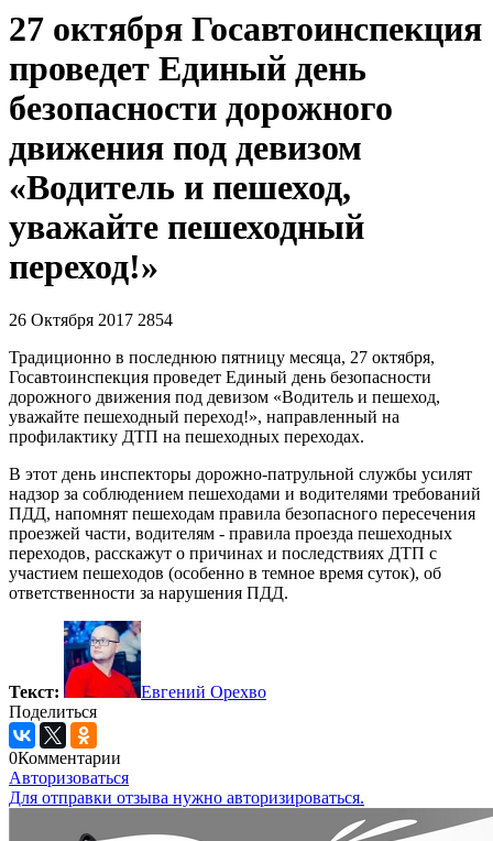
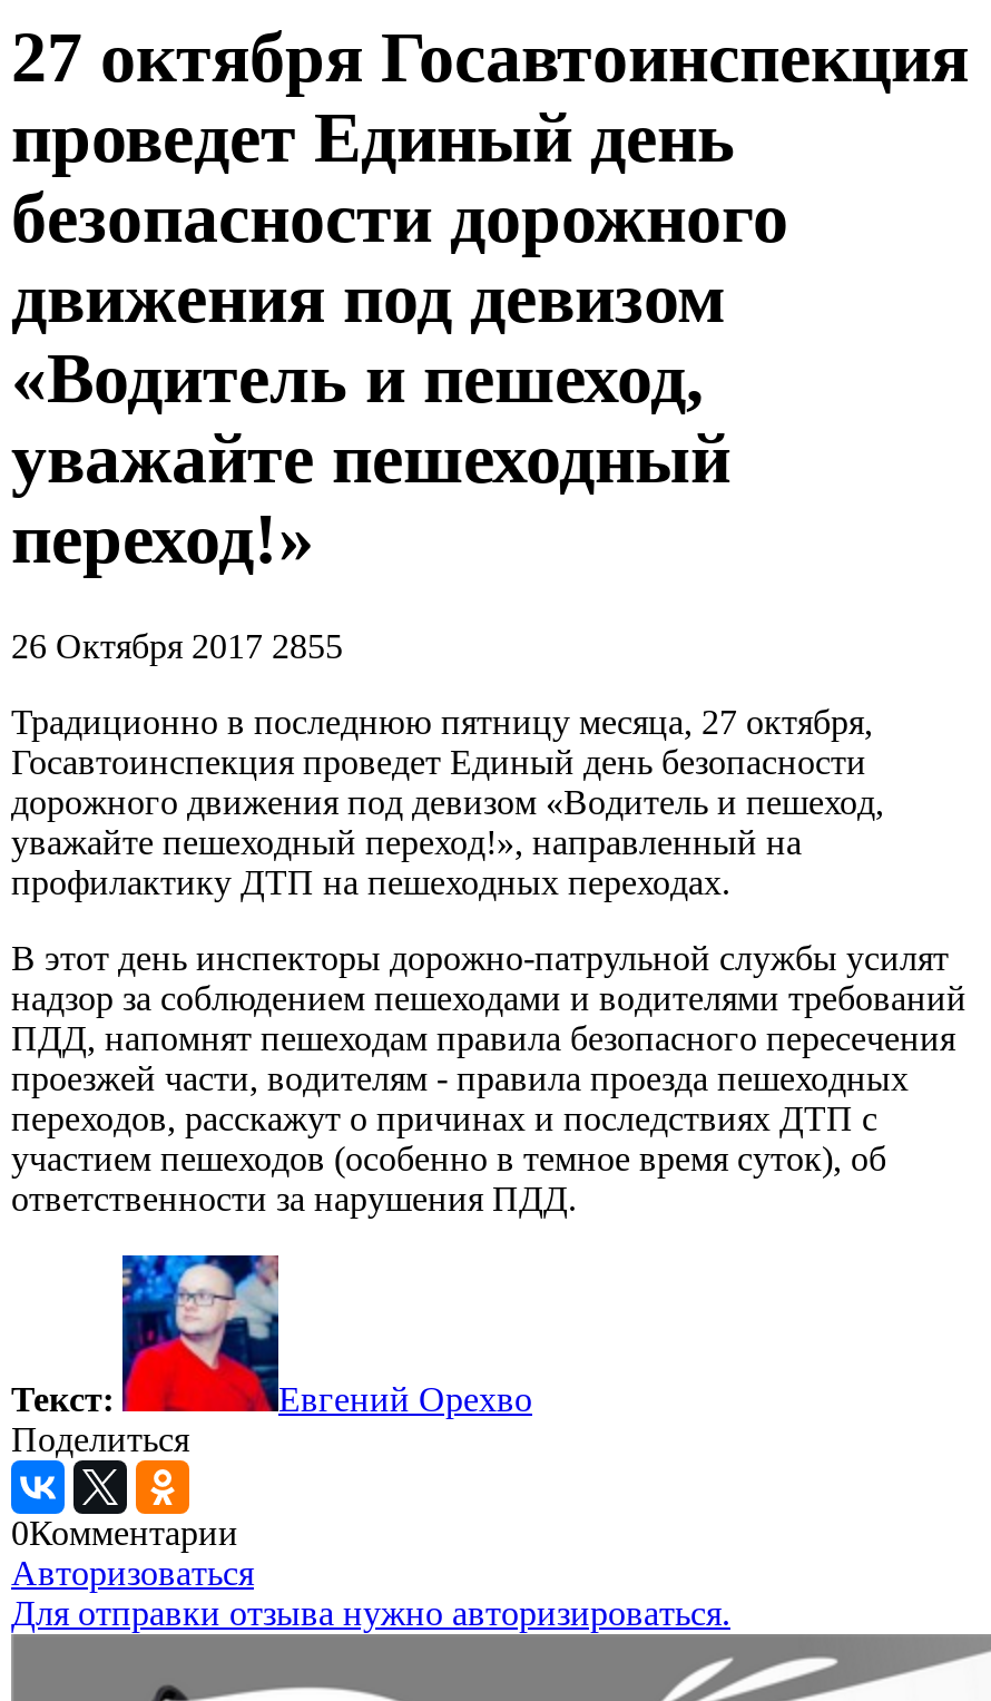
[9,310,173,329] 26 Октября 2017 2854 -> [11,627,343,665] 26 Октября 2017 2855

